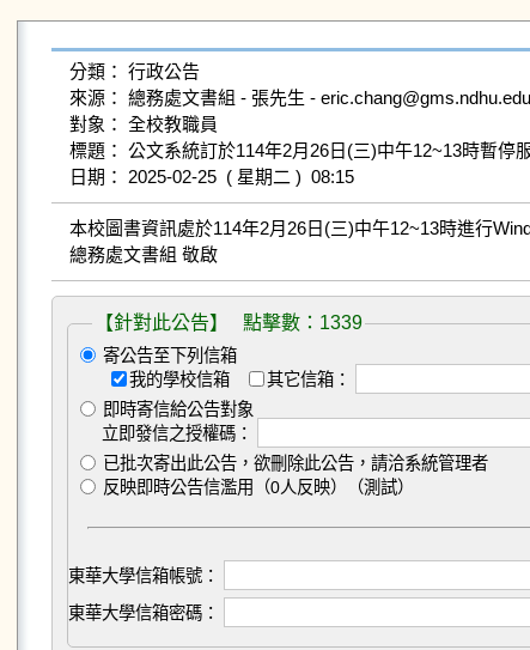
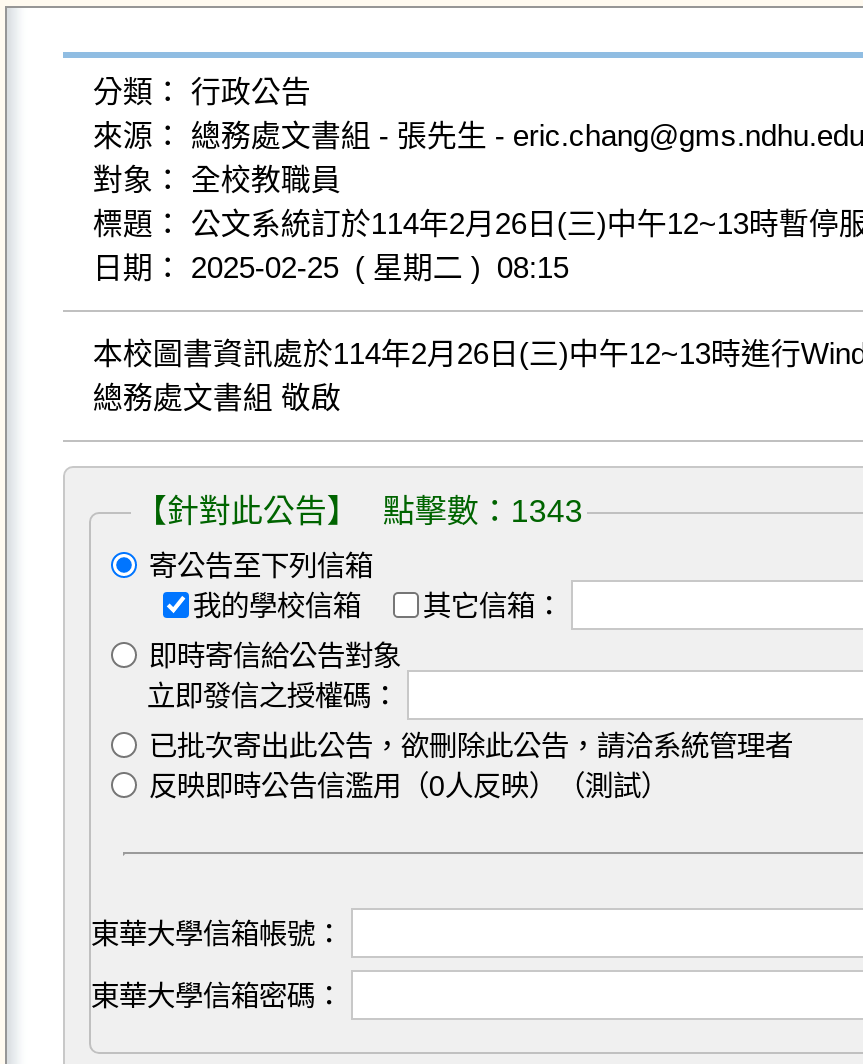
[94,312,362,333] 【針對此公告】 點擊數：1339 -> [135,494,583,528] 【針對此公告】 點擊數：1343

